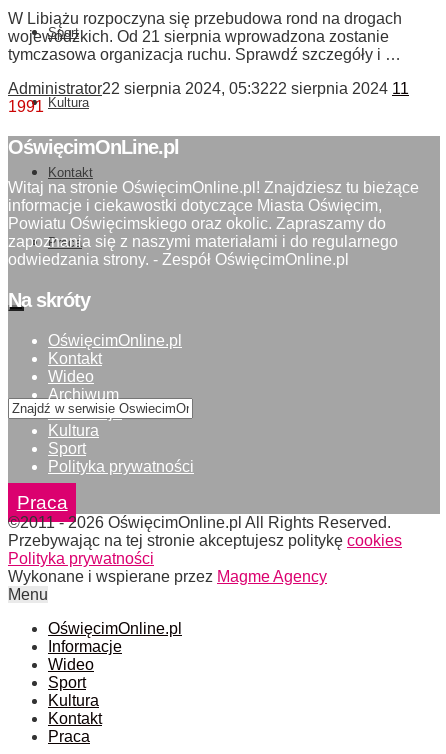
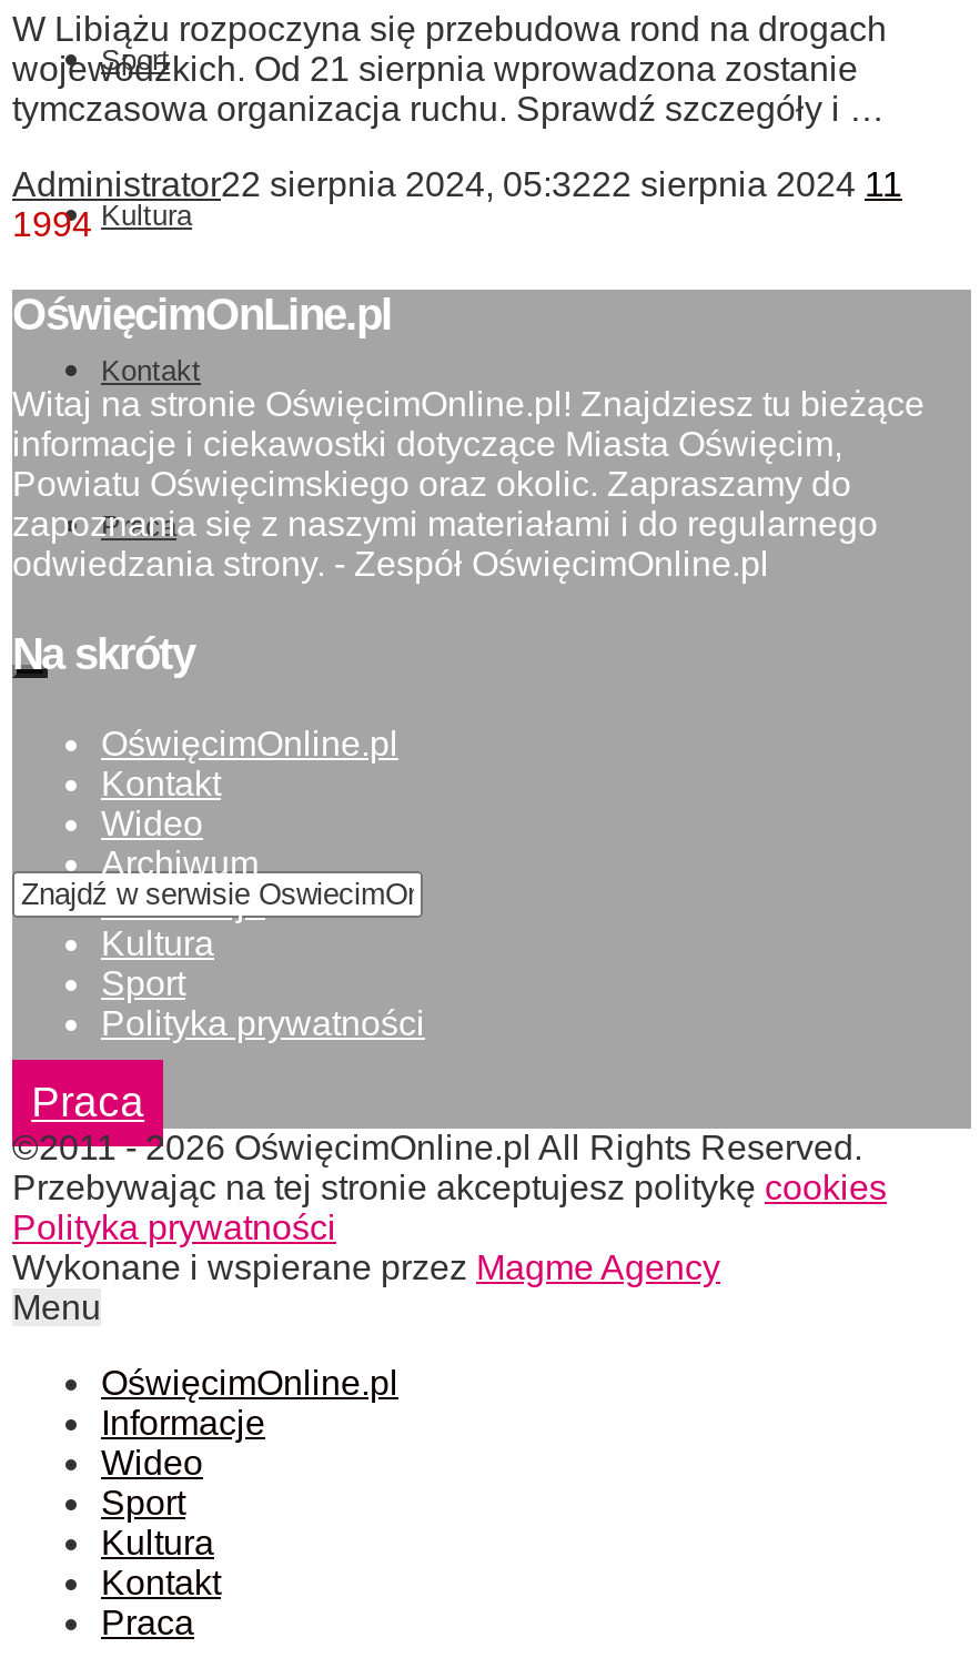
[8,95,89,115] 1991 Kultura -> [12,199,192,243] 1994 Kultura

